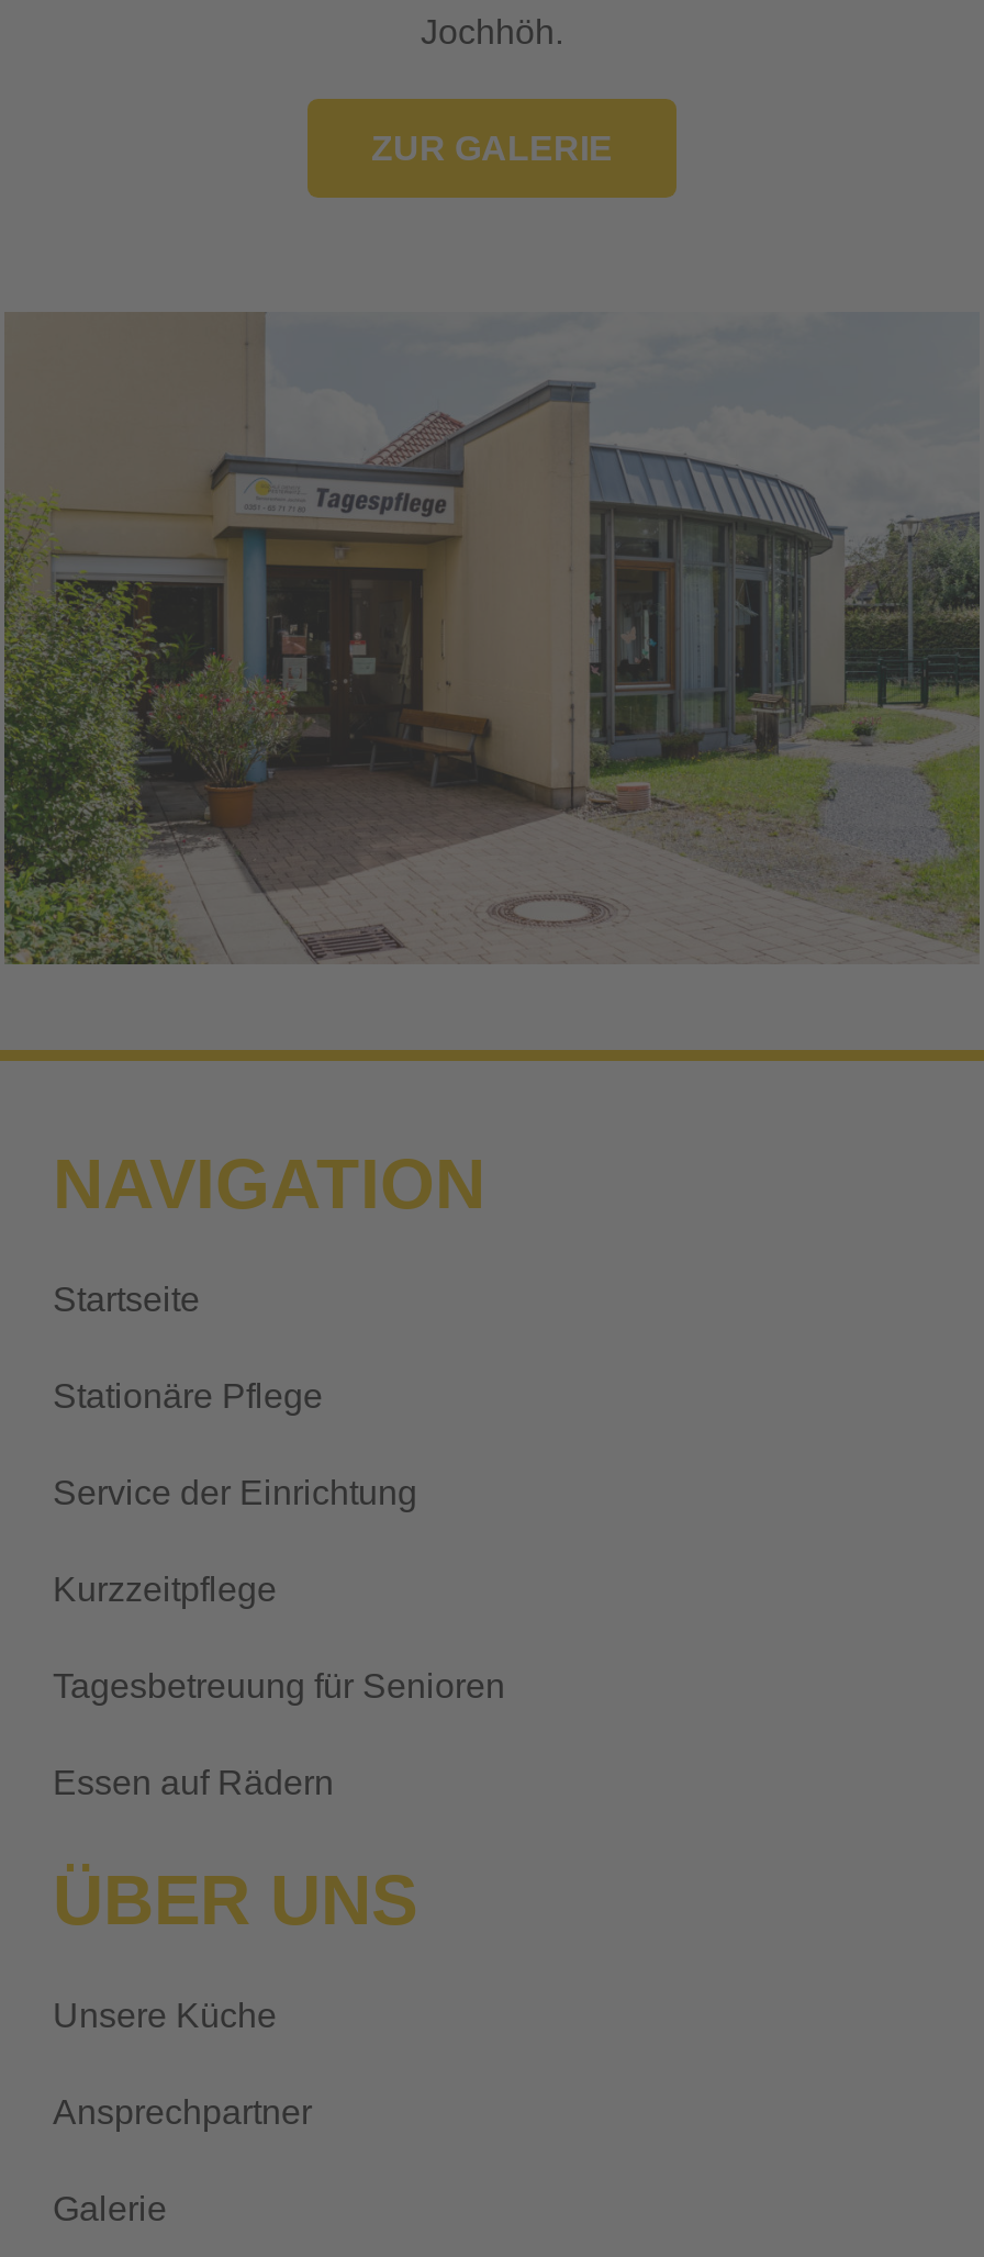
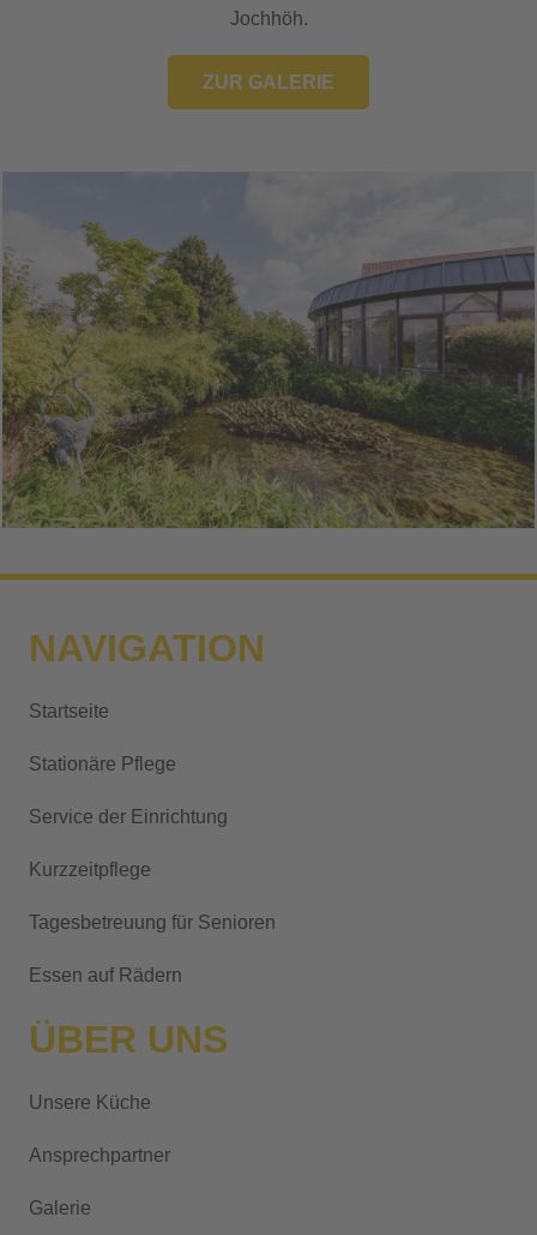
[7,312,977,967] [image] -> [4,172,533,529] [image]

